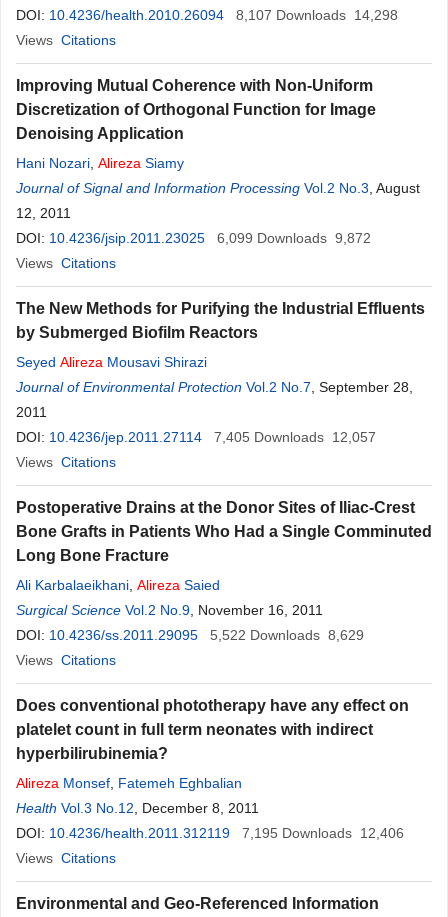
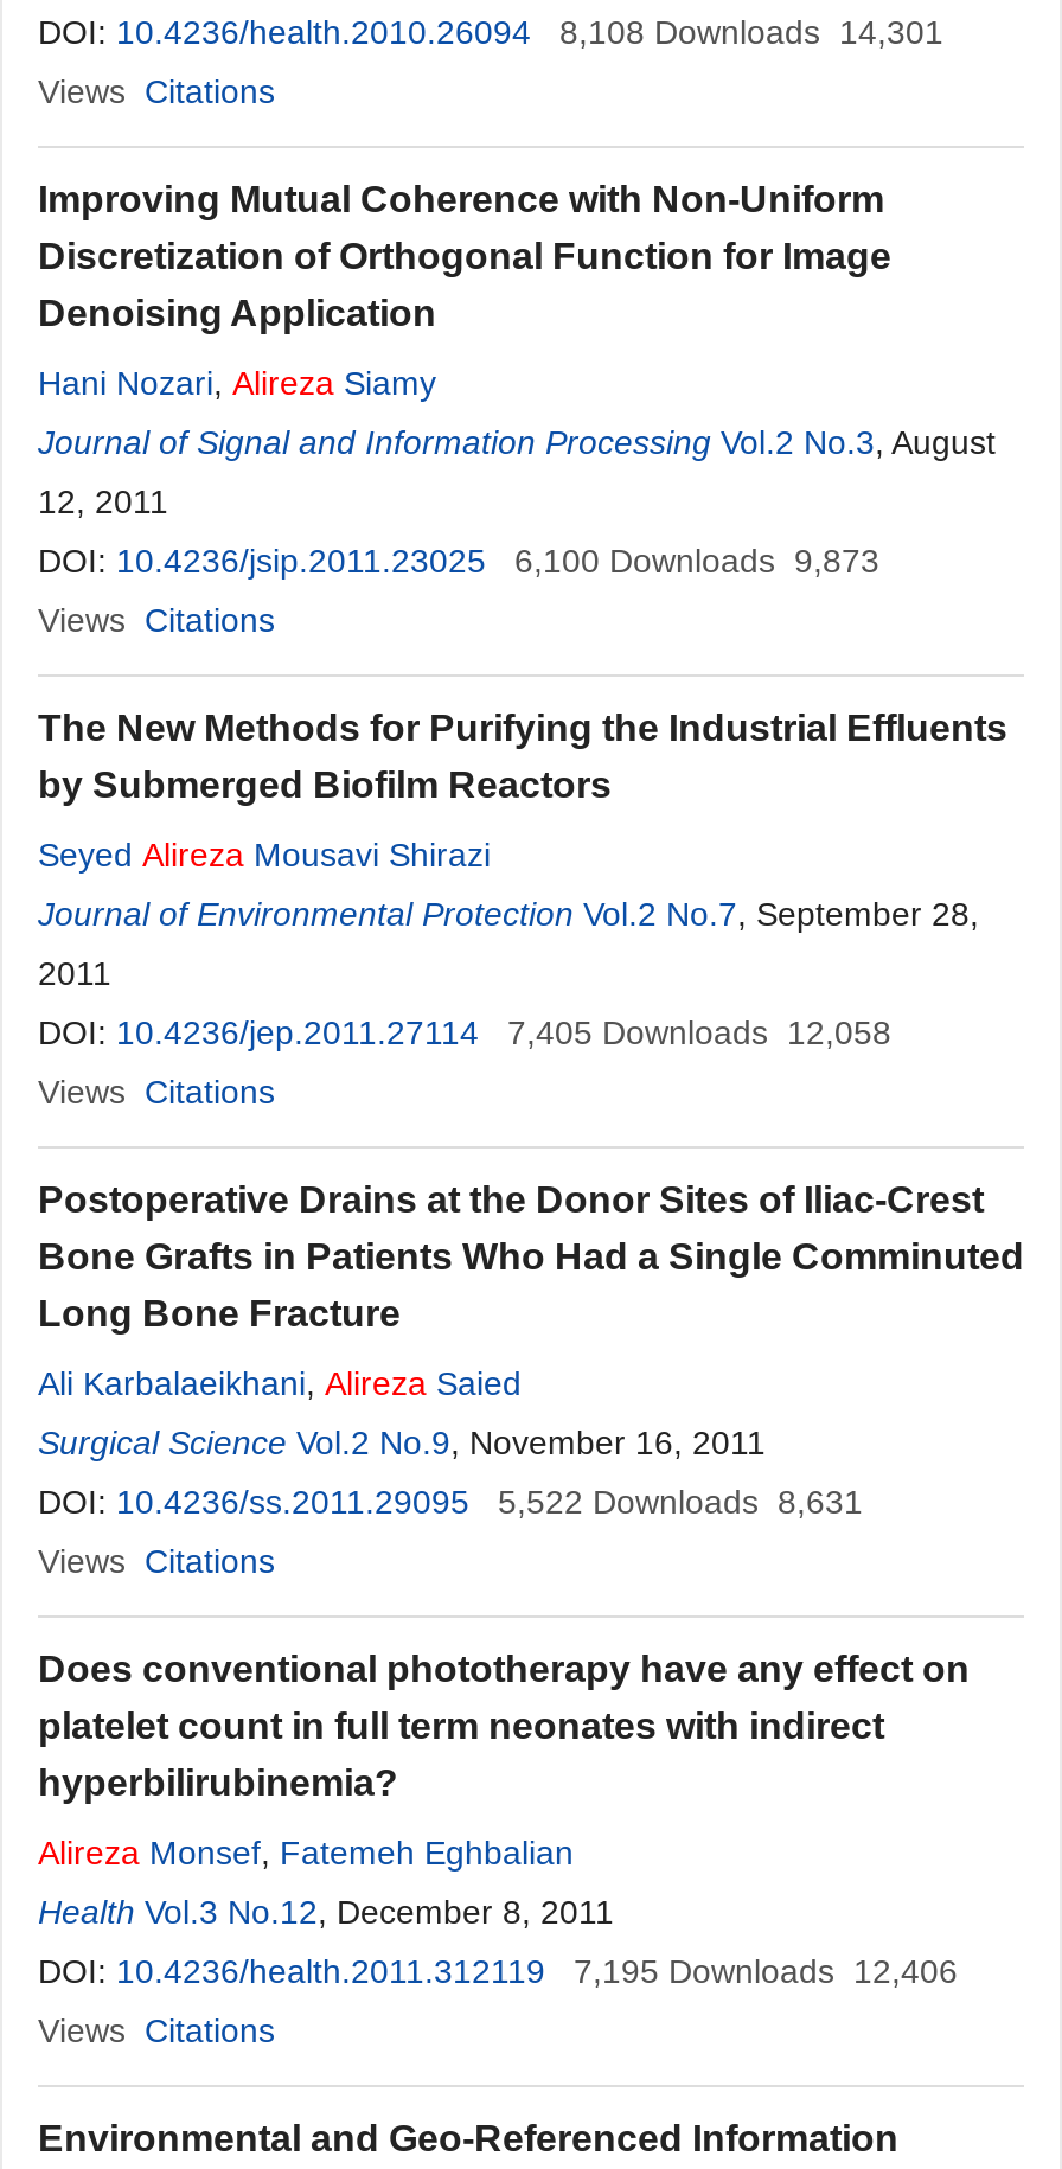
[16,7,398,23] DOI: 10.4236/health.2010.26094 8,107 Downloads 14,298 -> [38,13,943,51] DOI: 10.4236/health.2010.26094 8,108 Downloads 14,301
[16,230,371,246] DOI: 10.4236/jsip.2011.23025 6,099 Downloads 9,872 -> [38,542,879,580] DOI: 10.4236/jsip.2011.23025 6,100 Downloads 9,873
[16,429,376,445] DOI: 10.4236/jep.2011.27114 7,405 Downloads 12,057 -> [38,1013,891,1051] DOI: 10.4236/jep.2011.27114 7,405 Downloads 12,058
[16,627,364,643] DOI: 10.4236/ss.2011.29095 5,522 Downloads 8,629 -> [38,1483,863,1521] DOI: 10.4236/ss.2011.29095 5,522 Downloads 8,631

